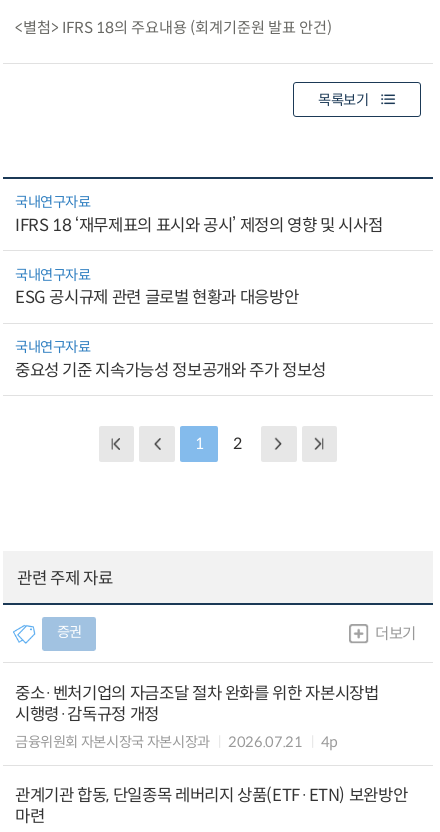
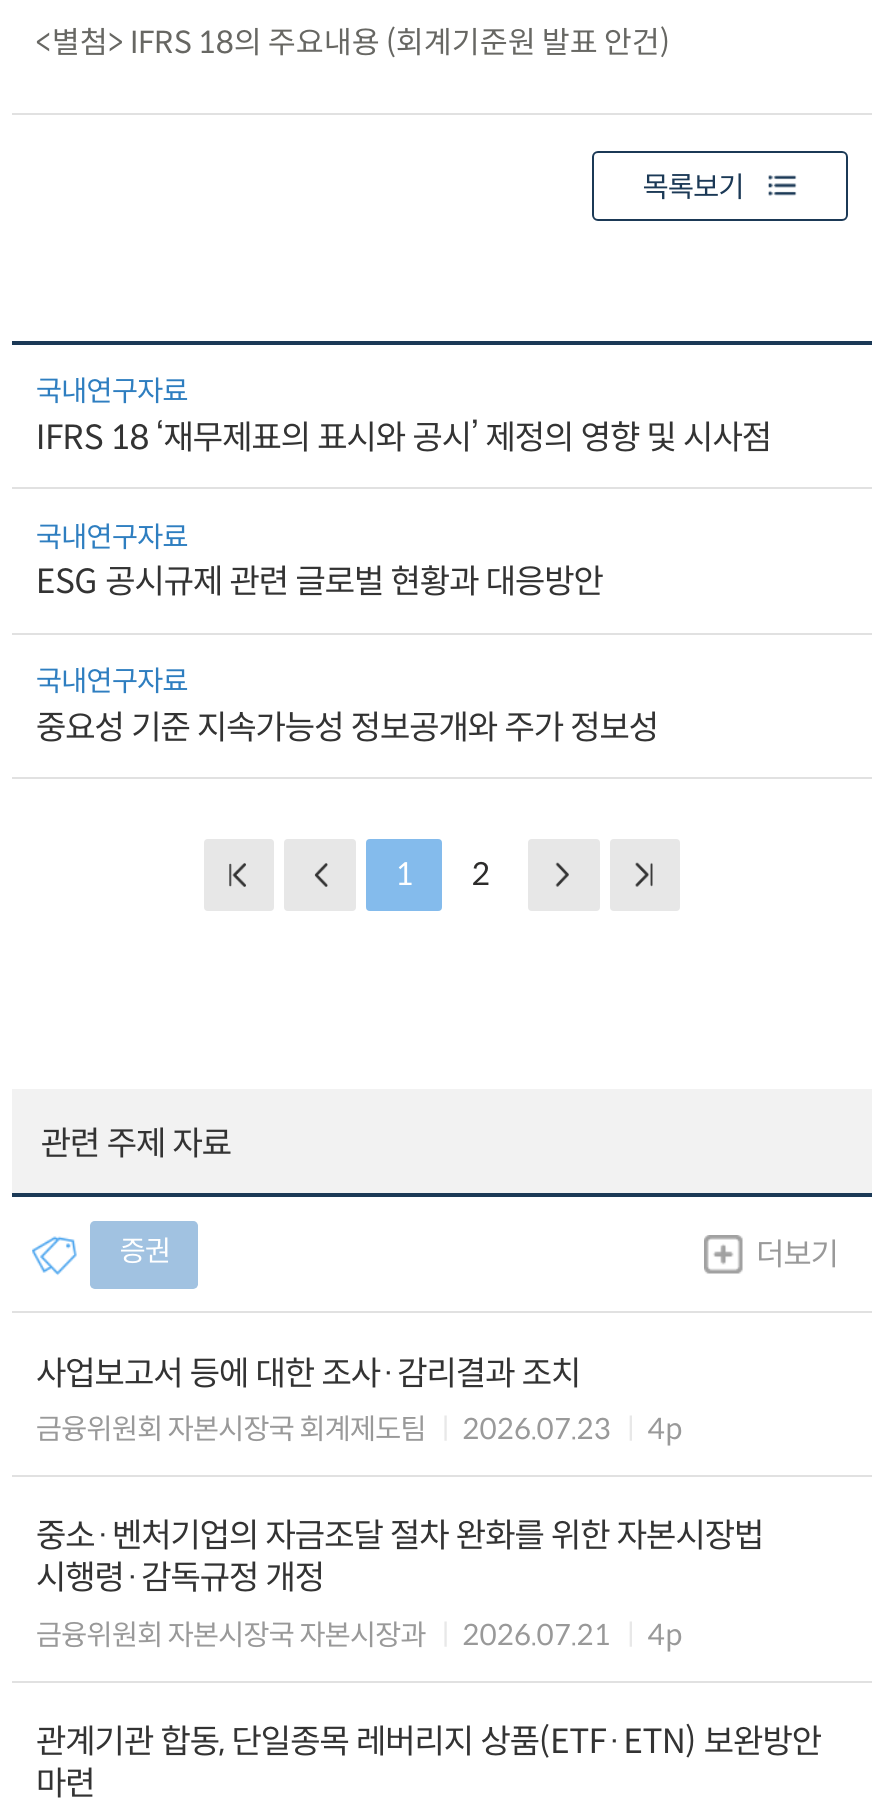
none -> [36,1352,682,1447] 사업보고서 등에 대한 조사·감리결과 조치 | 금융위원회 자본시장국 회계제도팀 | 2026.07.23 | 4p

